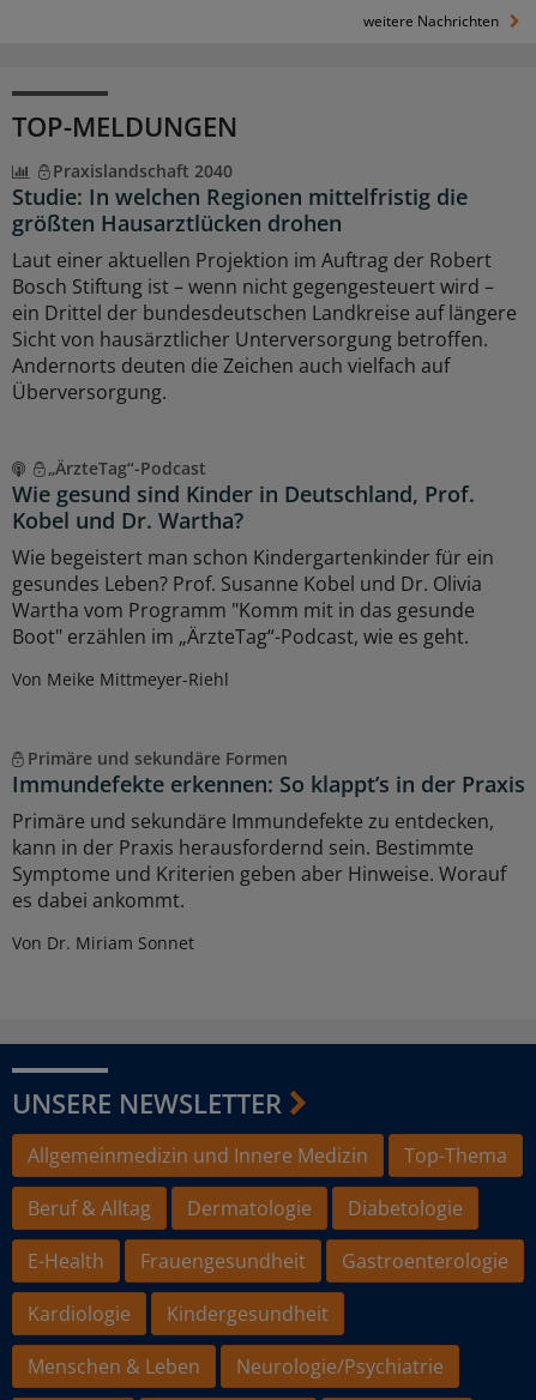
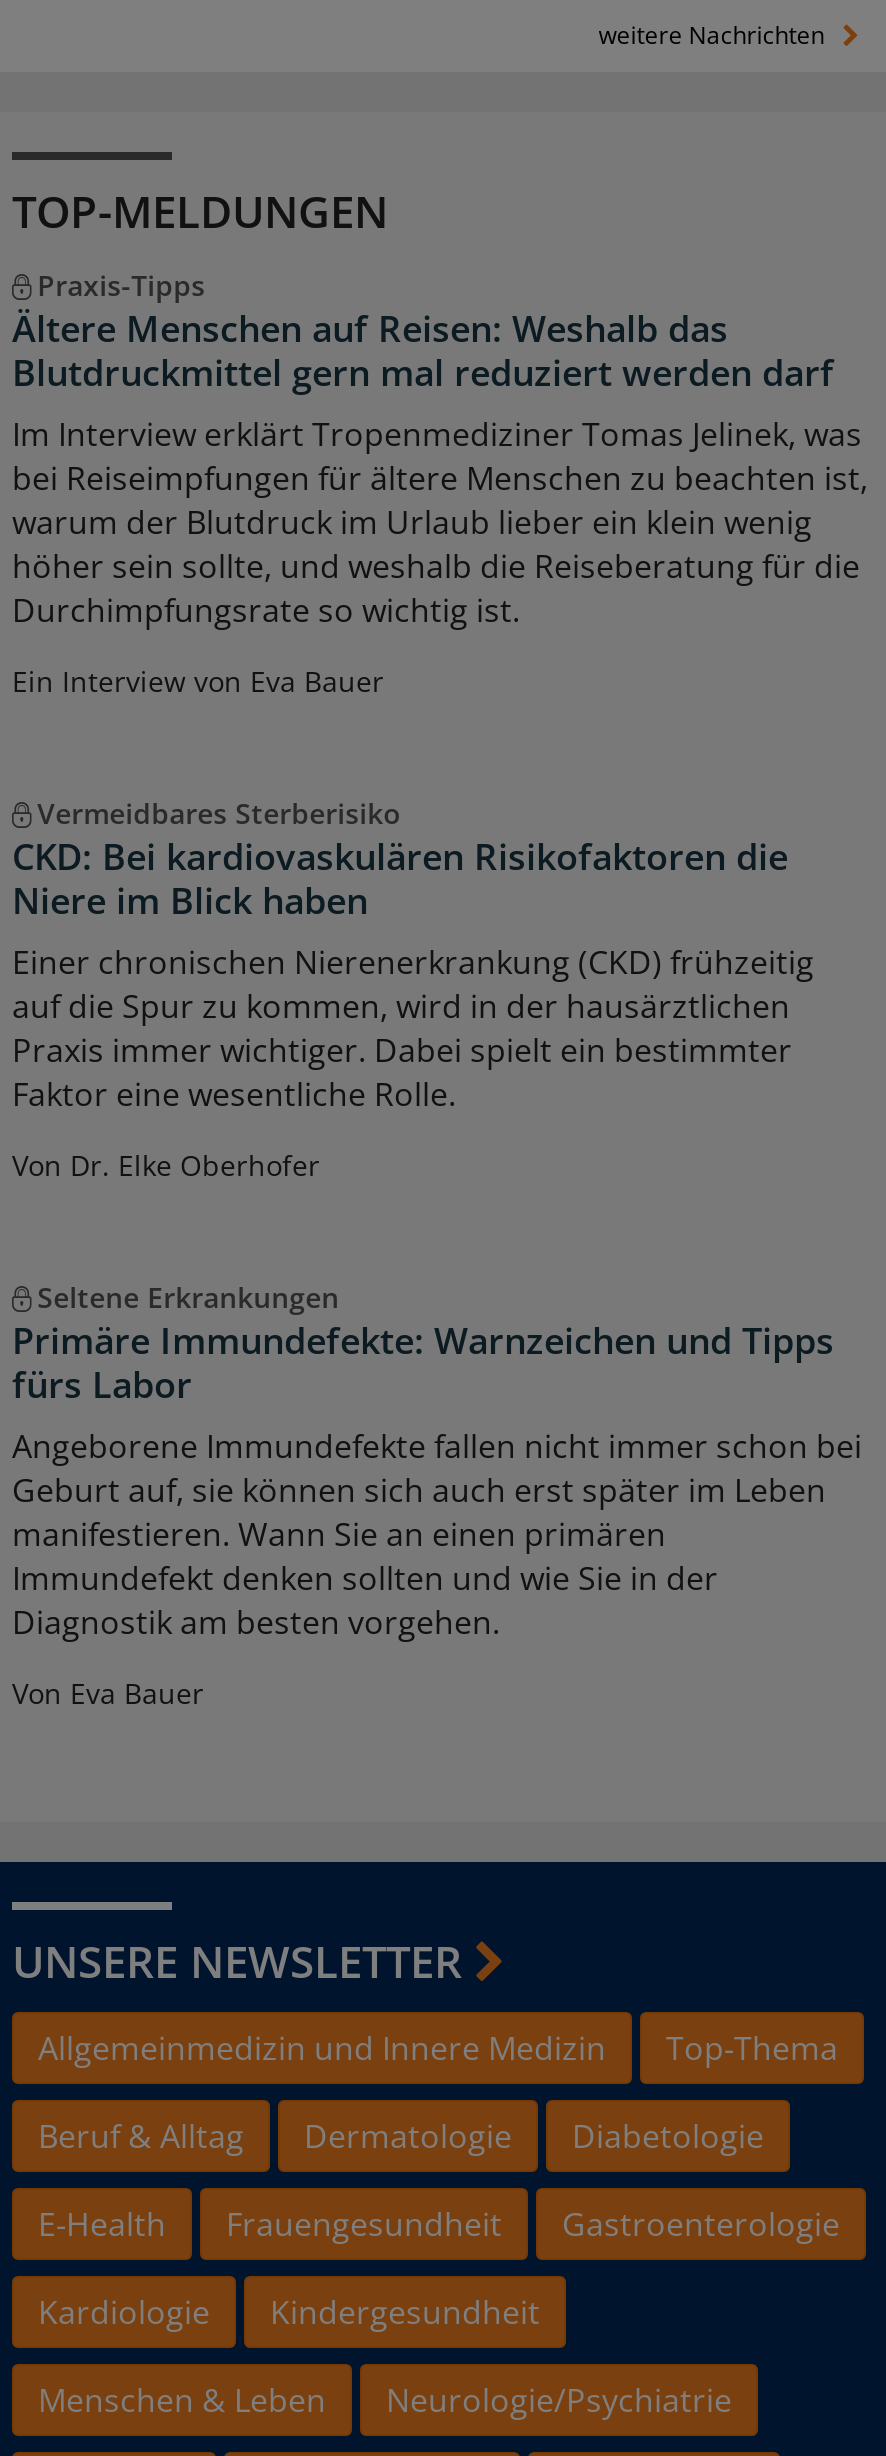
[12,159,525,954] Praxislandschaft 2040 | Studie: In welchen Regionen mittelfristig die | größten Hausarztlücken drohen | Laut einer aktuellen Projektion im Auftrag der Robert | Bosch Stiftung ist – wenn nicht gegengesteuert wird – | ein Drittel der bundesdeutschen Landkreise auf längere | Sicht von hausärztlicher Unterversorgung betroffen. | Andernorts deuten die Zeichen auch vielfach auf | Überversorgung. | „ÄrzteTag“-Podcast | Wie gesund sind Kinder in Deutschland, Prof. | Kobel und Dr. Wartha? | Wie begeistert man schon Kindergartenkinder für ein | gesundes Leben? Prof. Susanne Kobel und Dr. Olivia | Wartha vom Programm "Komm mit in das gesunde | Boot" erzählen im „ÄrzteTag“-Podcast, wie es geht. | Von Meike Mittmeyer-Riehl | Primäre und sekundäre Formen | Immundefekte erkennen: So klappt’s in der Praxis | Primäre und sekundäre Immundefekte zu entdecken, | kann in der Praxis herausfordernd sein. Bestimmte | Symptome und Kriterien geben aber Hinweise. Worauf | es dabei ankommt. | Von Dr. Miriam Sonnet -> [12,265,868,1711] Praxis-Tipps | Ältere Menschen auf Reisen: Weshalb das | Blutdruckmittel gern mal reduziert werden darf | Im Interview erklärt Tropenmediziner Tomas Jelinek, was | bei Reiseimpfungen für ältere Menschen zu beachten ist, | warum der Blutdruck im Urlaub lieber ein klein wenig | höher sein sollte, und weshalb die Reiseberatung für die | Durchimpfungsrate so wichtig ist. | Ein Interview von Eva Bauer | Vermeidbares Sterberisiko | CKD: Bei kardiovaskulären Risikofaktoren die | Niere im Blick haben | Einer chronischen Nierenerkrankung (CKD) frühzeitig | auf die Spur zu kommen, wird in der hausärztlichen | Praxis immer wichtiger. Dabei spielt ein bestimmter | Faktor eine wesentliche Rolle. | Von Dr. Elke Oberhofer | Seltene Erkrankungen | Primäre Immundefekte: Warnzeichen und Tipps | fürs Labor | Angeborene Immundefekte fallen nicht immer schon bei | Geburt auf, sie können sich auch erst später im Leben | manifestieren. Wann Sie an einen primären | Immundefekt denken sollten und wie Sie in der | Diagnostik am besten vorgehen. | Von Eva Bauer

